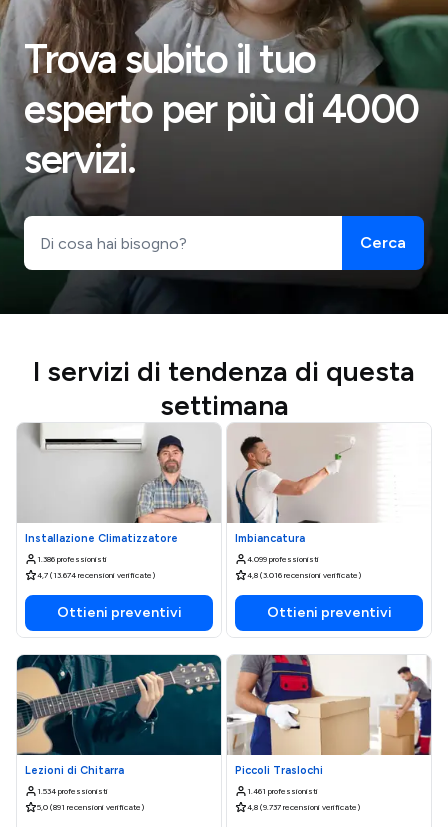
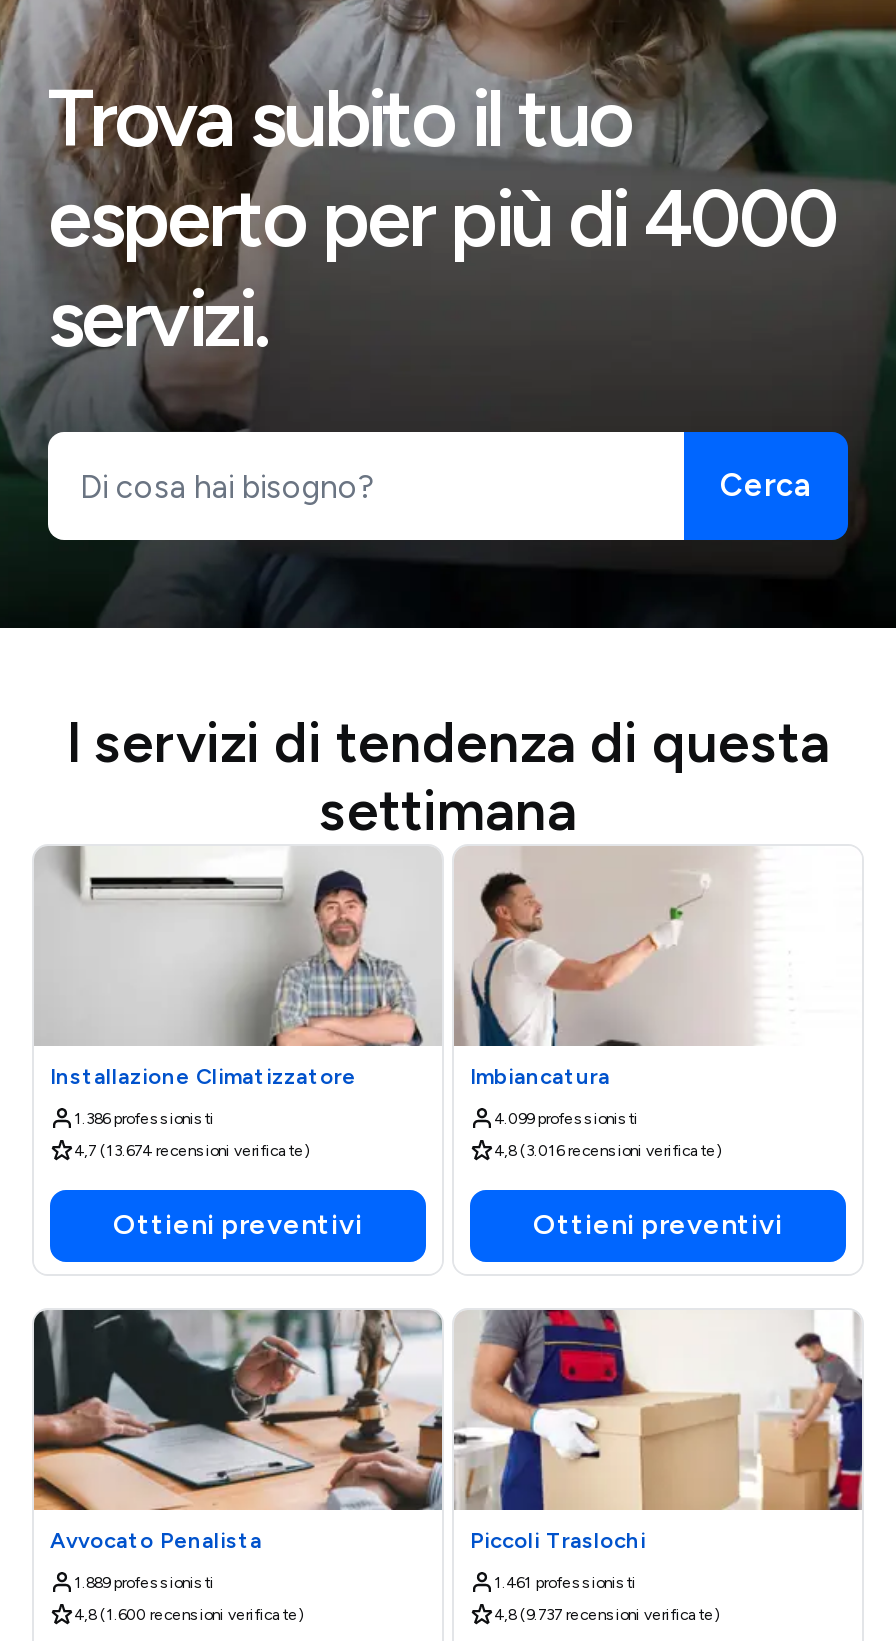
[16,654,222,777] [image] | Lezioni di Chitarra -> [32,1308,444,1554] [image] | Avvocato Penalista
[37,786,108,796] 1.534 professionisti -> [74,1572,214,1592] 1.889 professionisti
[37,802,144,812] 5,0 (891 recensioni verificate) -> [74,1604,304,1624] 4,8 (1.600 recensioni verificate)

